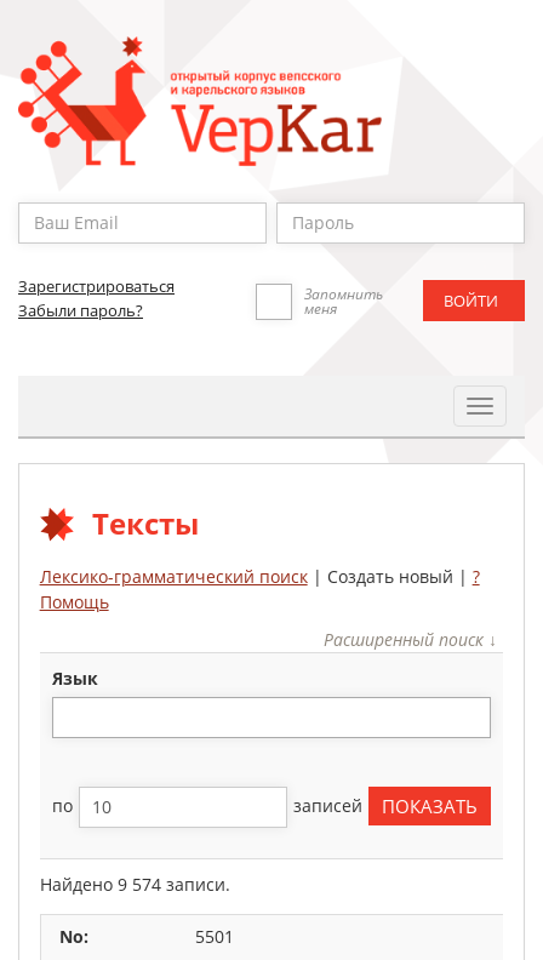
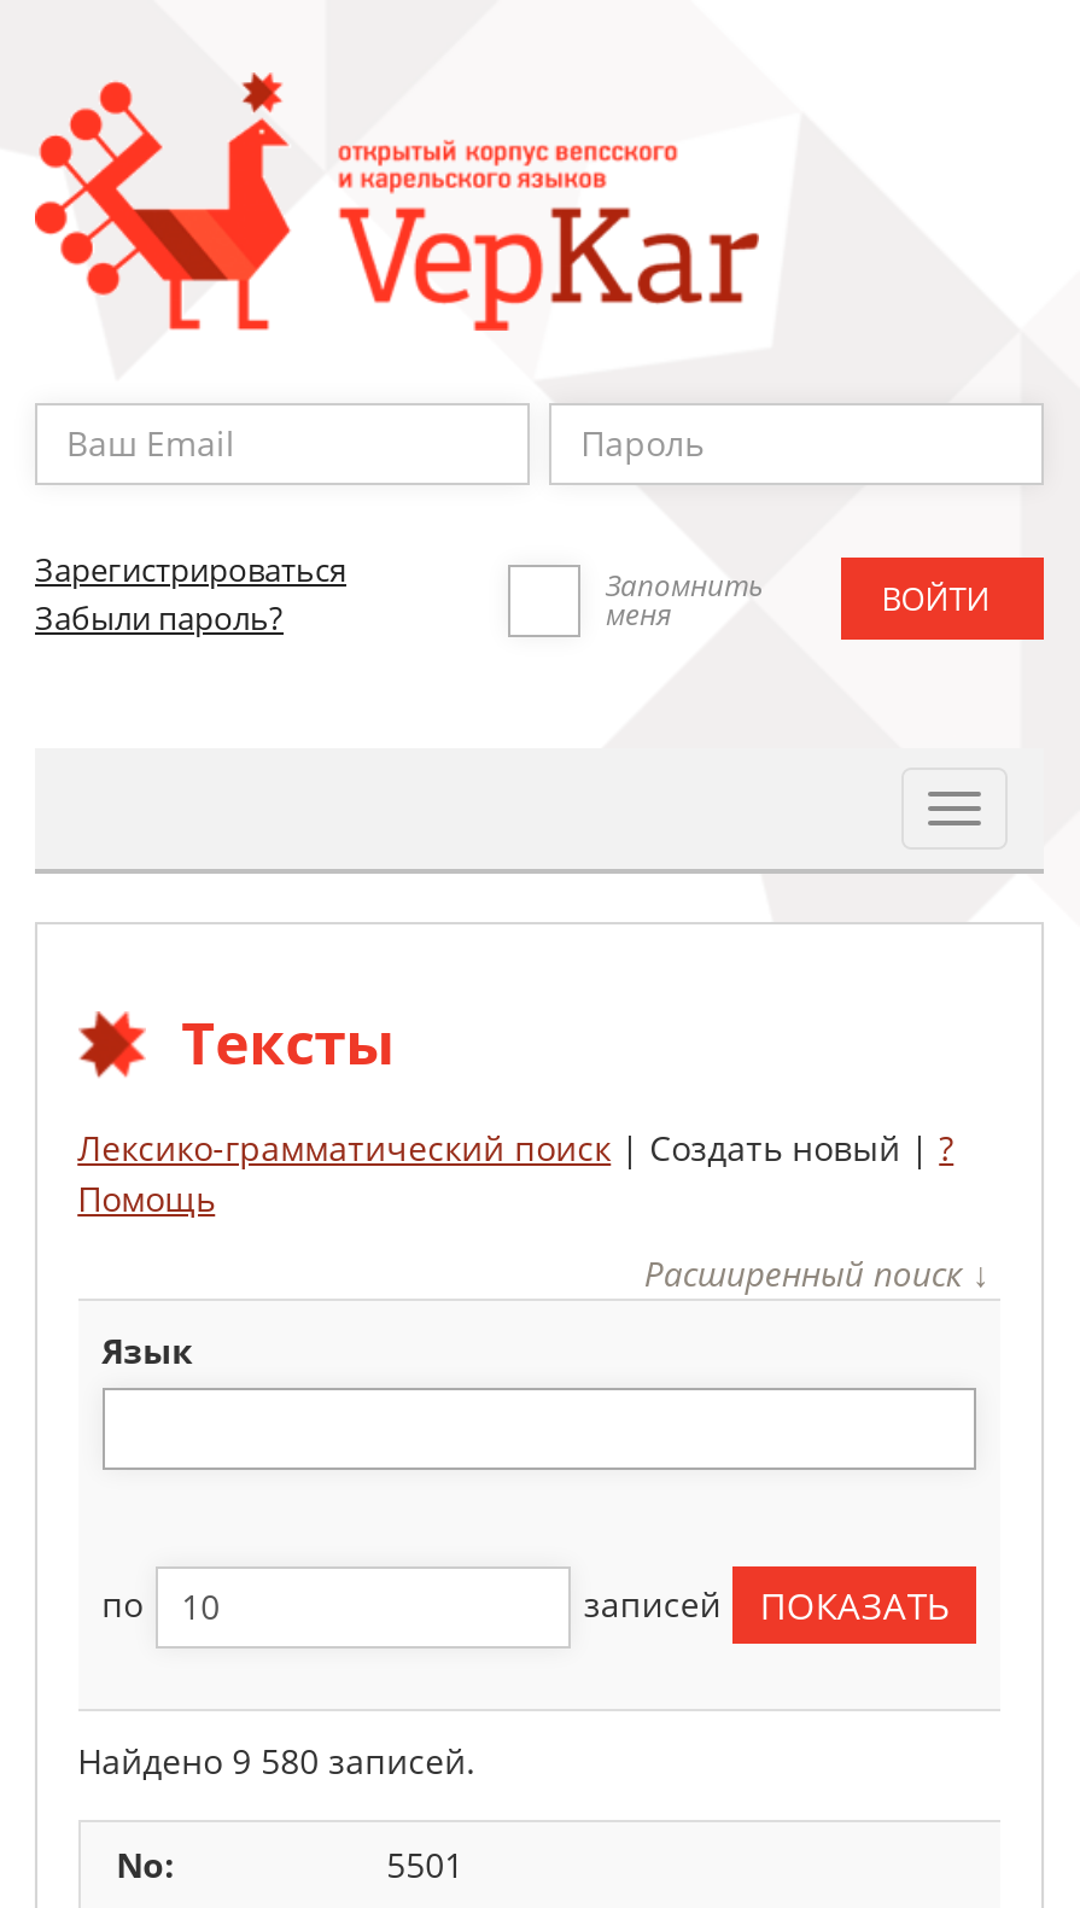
[40,872,230,896] Найдено 9 574 записи. -> [77,1737,476,1783] Найдено 9 580 записей.

